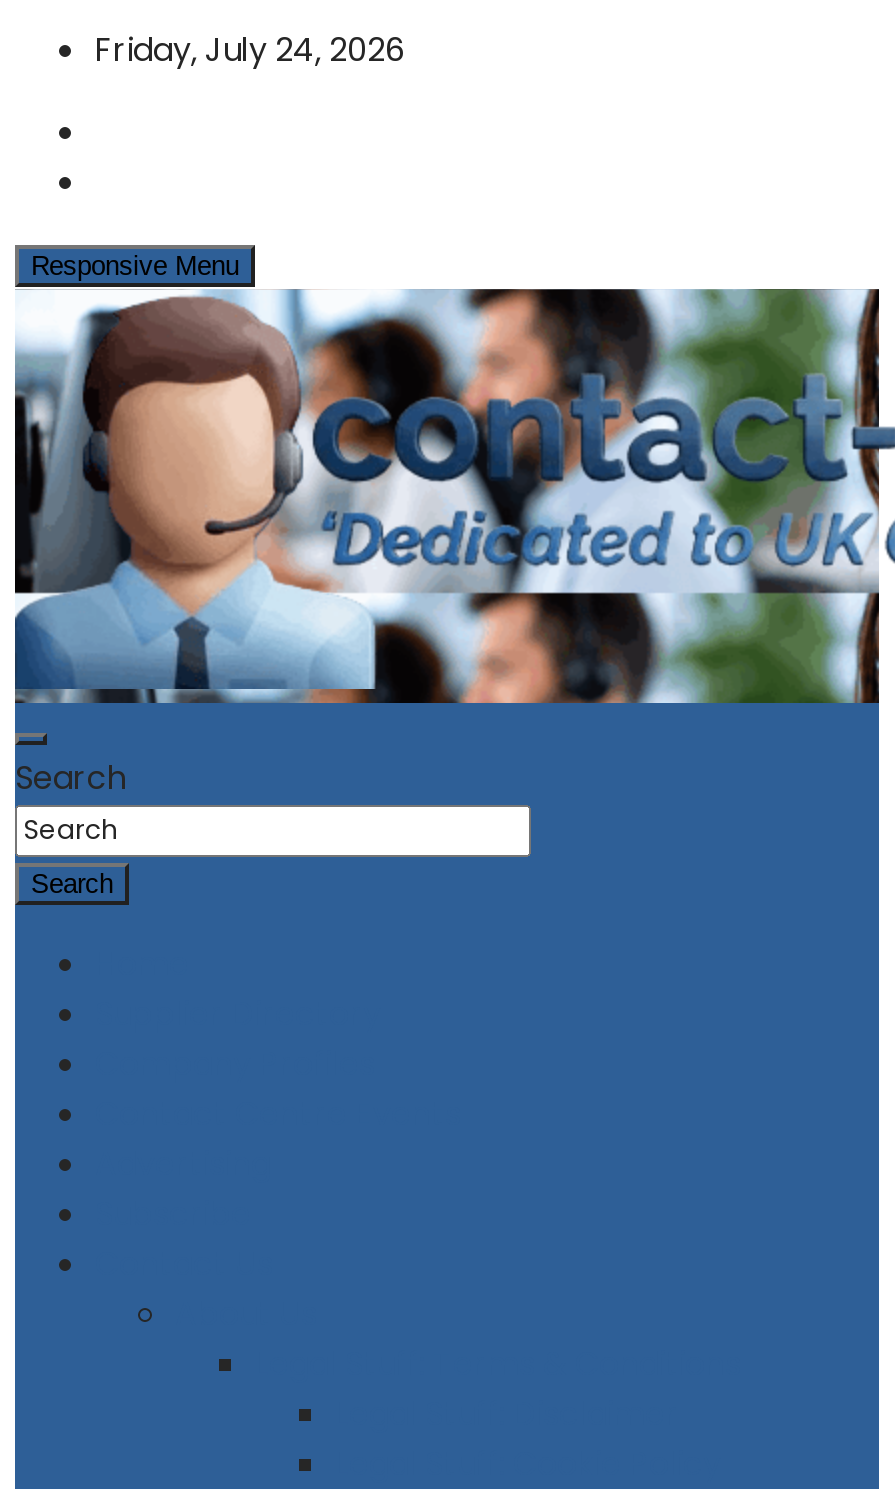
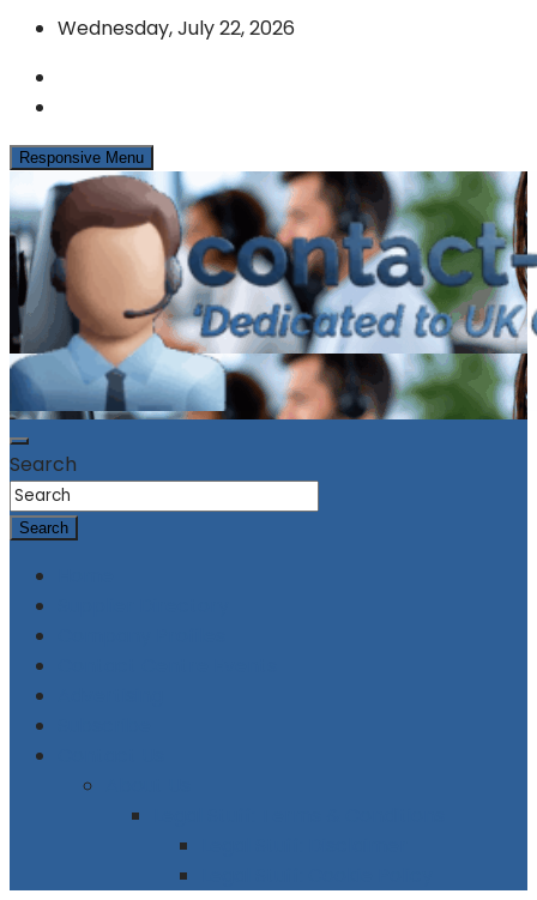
[95,27,405,73] Friday, July 24, 2026 -> [58,14,295,42] Wednesday, July 22, 2026

